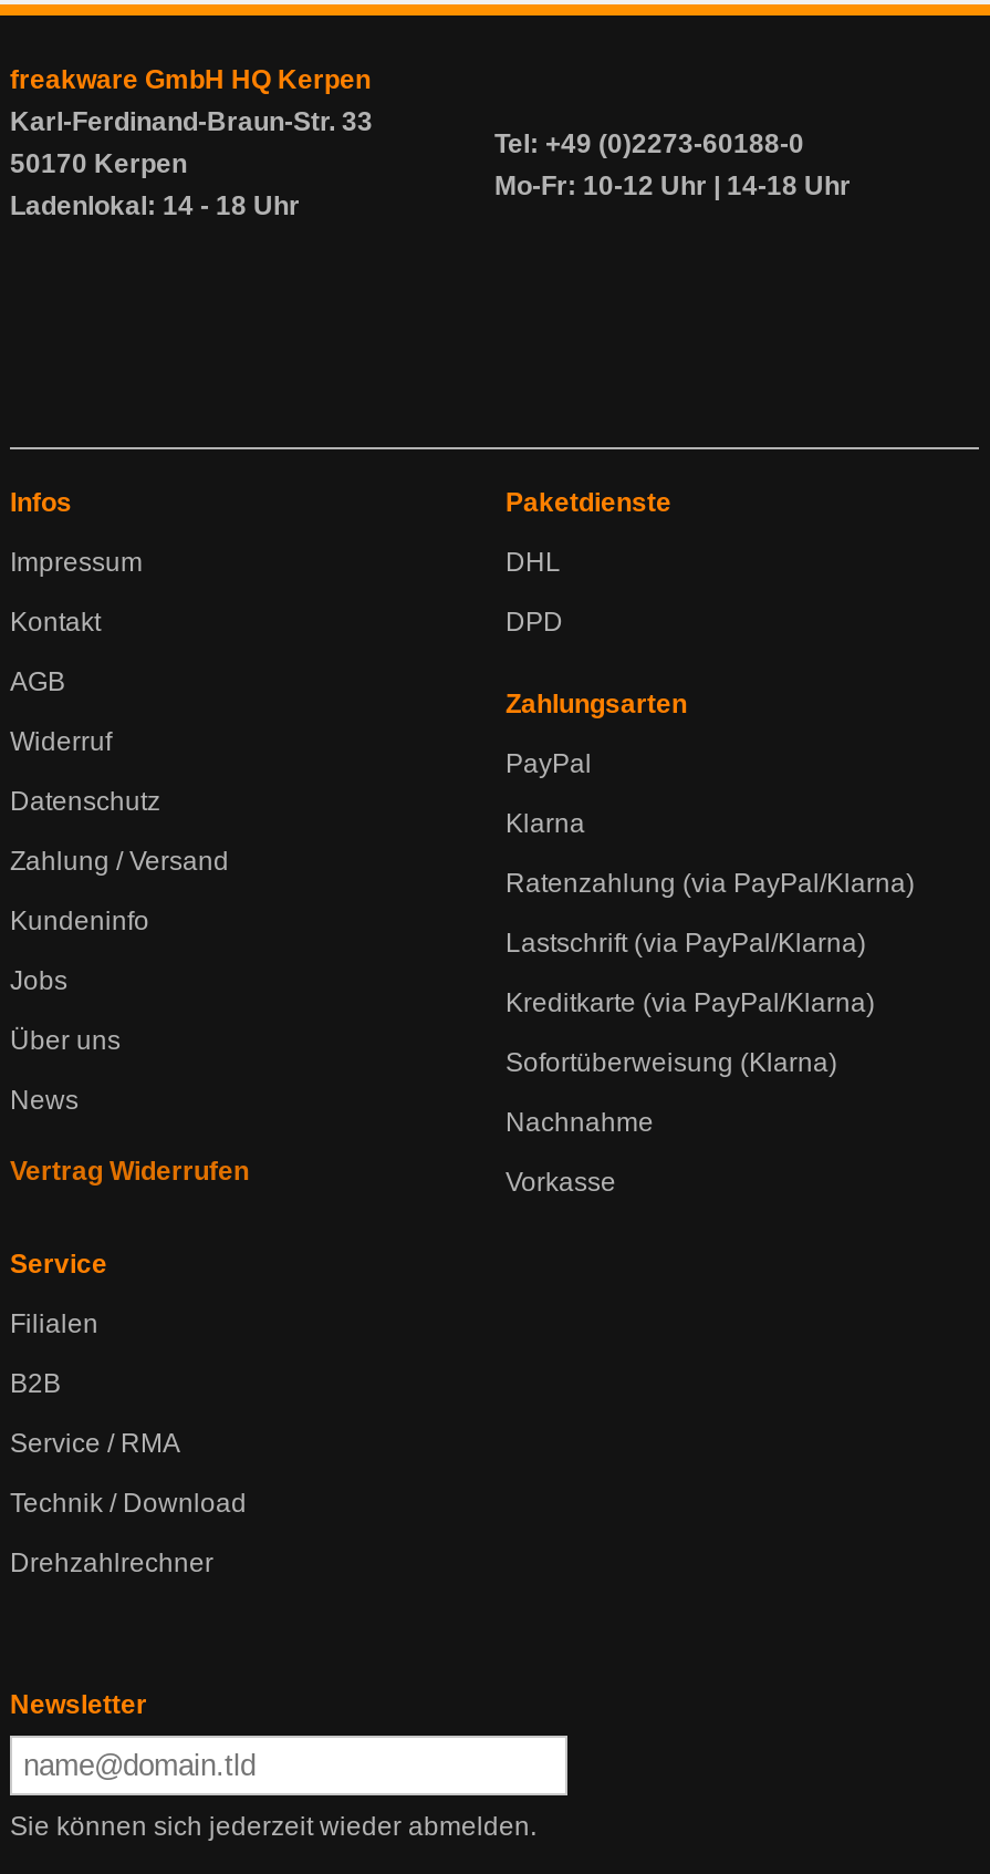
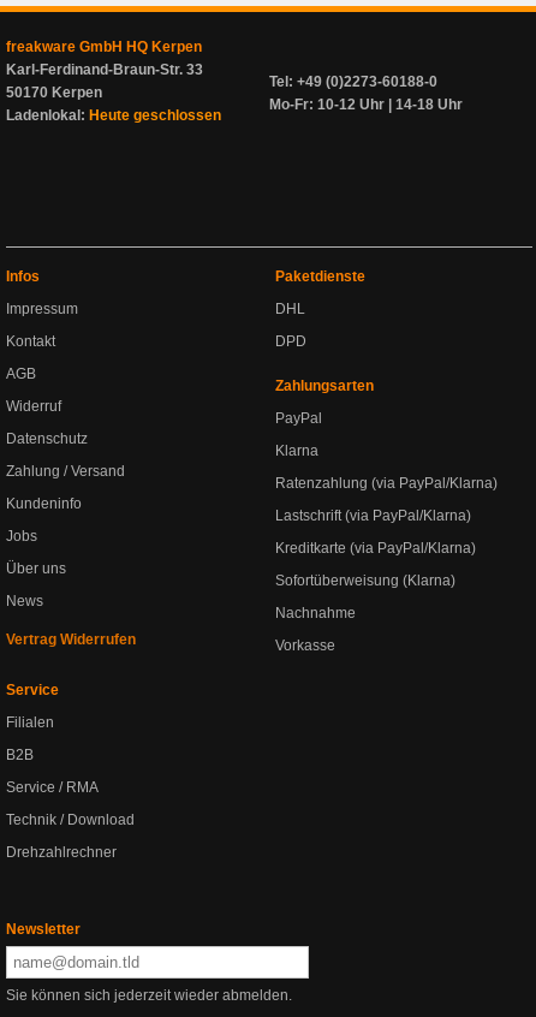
[10,191,300,222] Ladenlokal: 14 - 18 Uhr -> [6,107,221,124] Ladenlokal: Heute geschlossen

